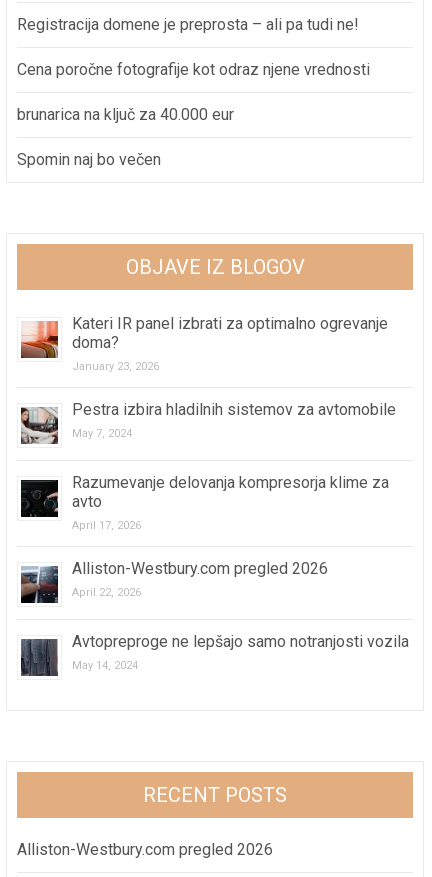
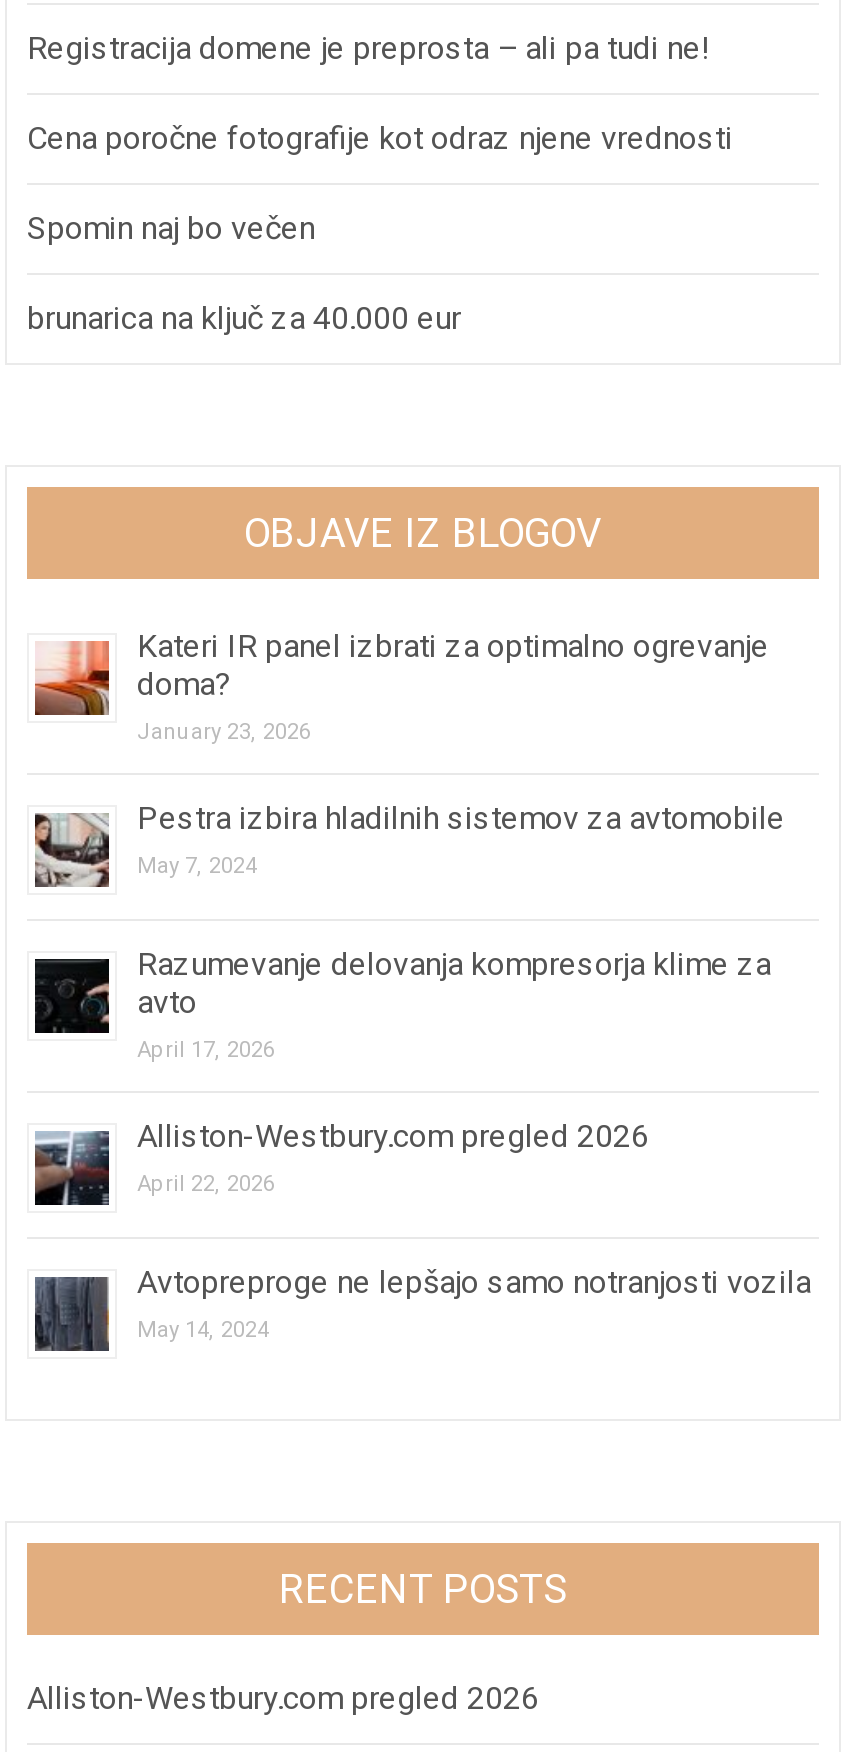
moved [17,105,234,124] -> [27,299,461,337]: brunarica na ključ za 40.000 eur
moved [17,150,161,169] -> [27,209,315,247]: Spomin naj bo večen

